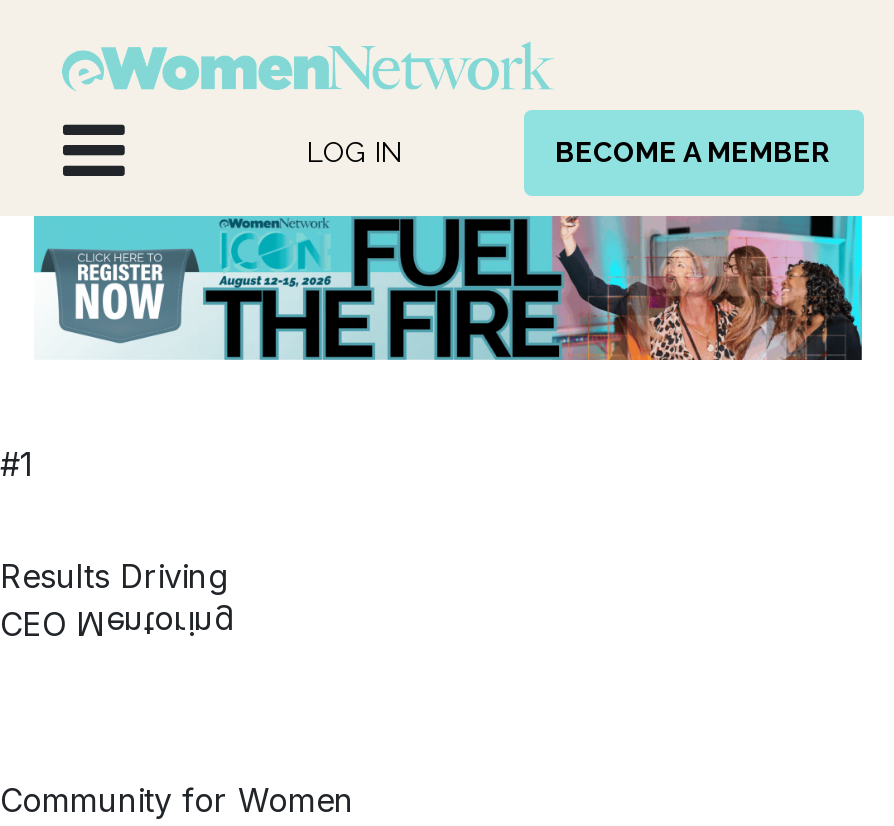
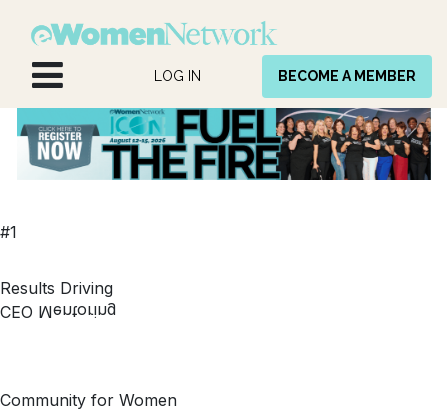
[552,214,864,362] [image] -> [275,107,432,181] [image]

